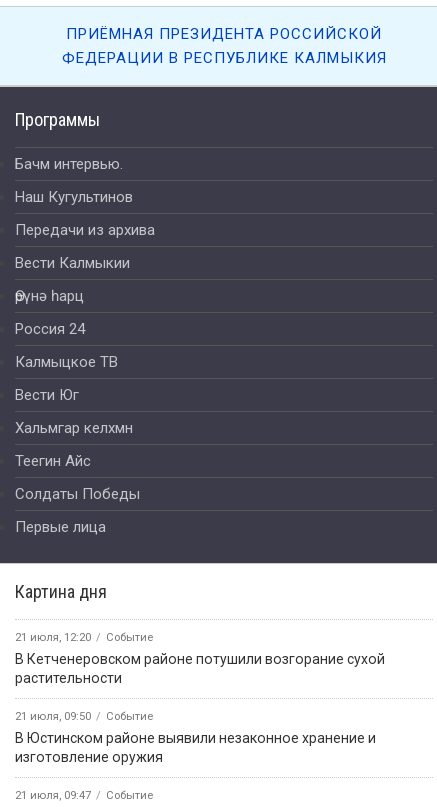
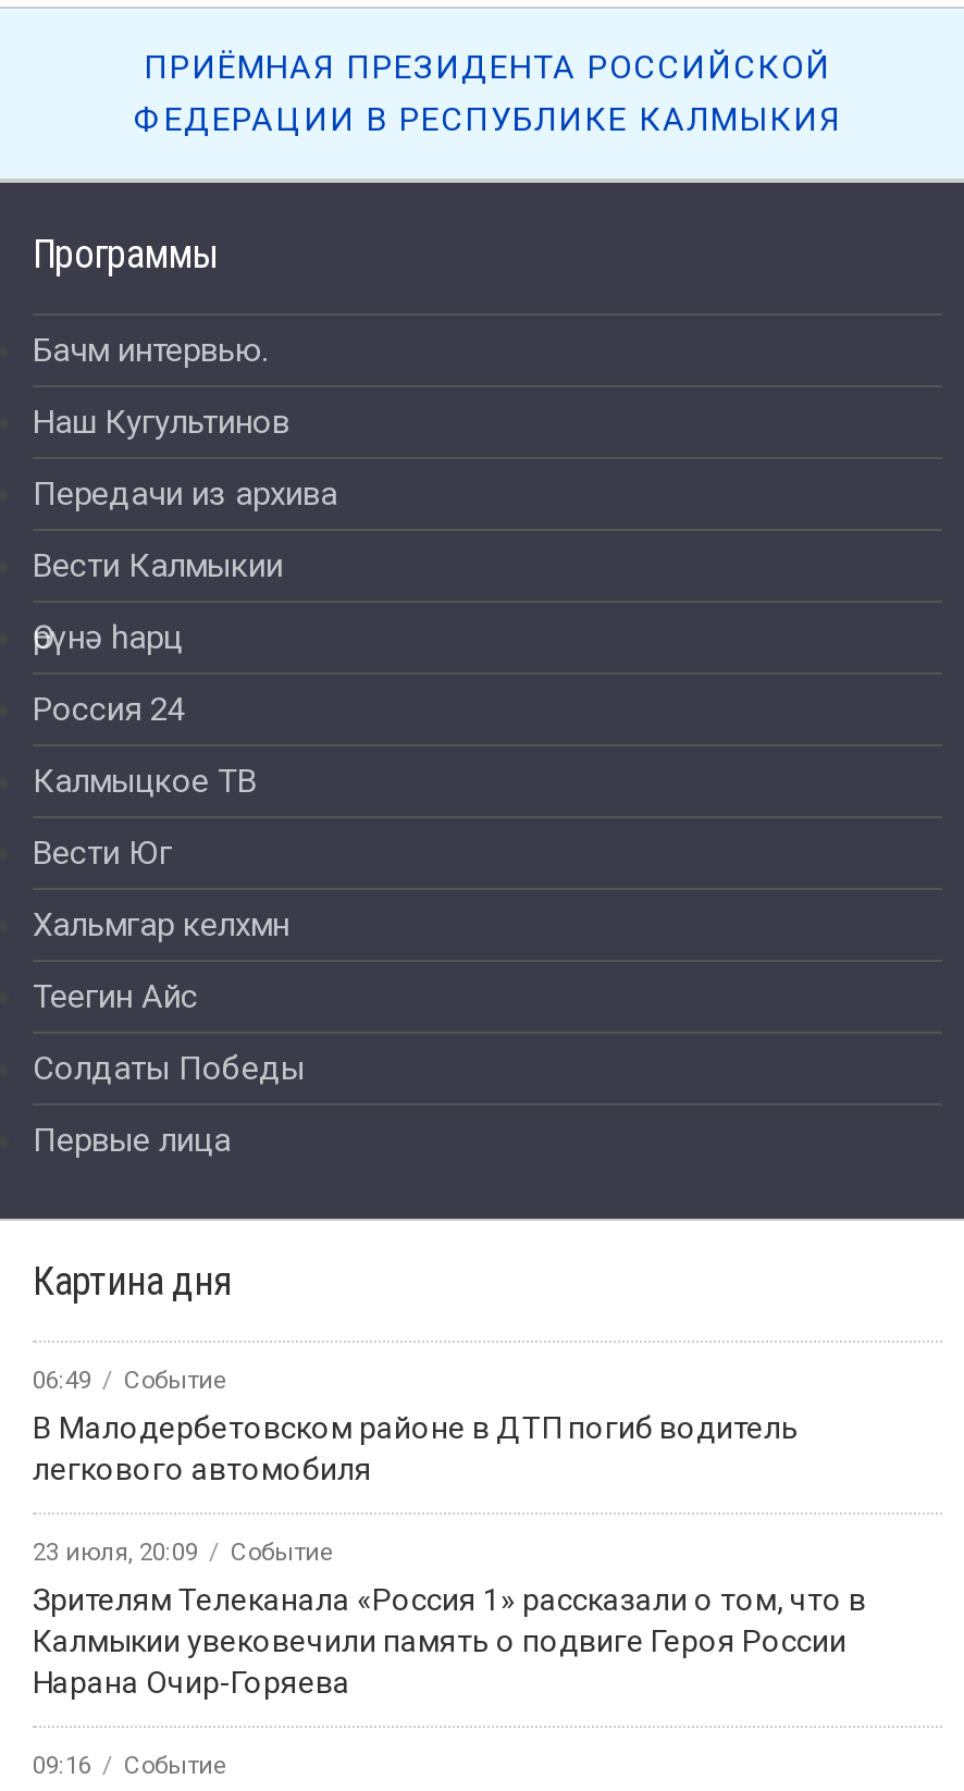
[15,631,153,644] 21 июля, 12:20 Событие -> [33,1368,226,1396] 06:49 Событие
[15,651,385,686] В Кетченеровском районе потушили возгорание сухой | растительности -> [33,1411,799,1487] В Малодербетовском районе в ДТП погиб водитель | легкового автомобиля
[15,710,153,723] 21 июля, 09:50 Событие -> [33,1539,333,1568] 23 июля, 20:09 Событие
[15,730,376,765] В Юстинском районе выявили незаконное хранение и | изготовление оружия -> [33,1583,866,1700] Зрителям Телеканала «Россия 1» рассказали о том, что в | Калмыкии увековечили память о подвиге Героя России | Нарана Очир-Горяева
[15,789,153,802] 21 июля, 09:47 Событие -> [33,1753,226,1781] 09:16 Событие

